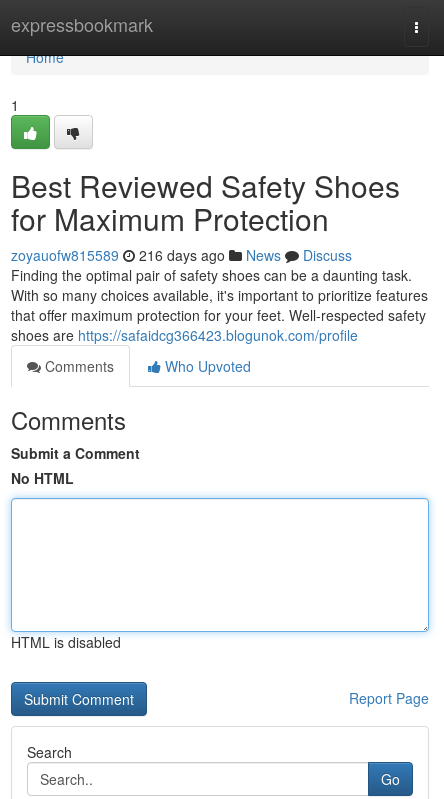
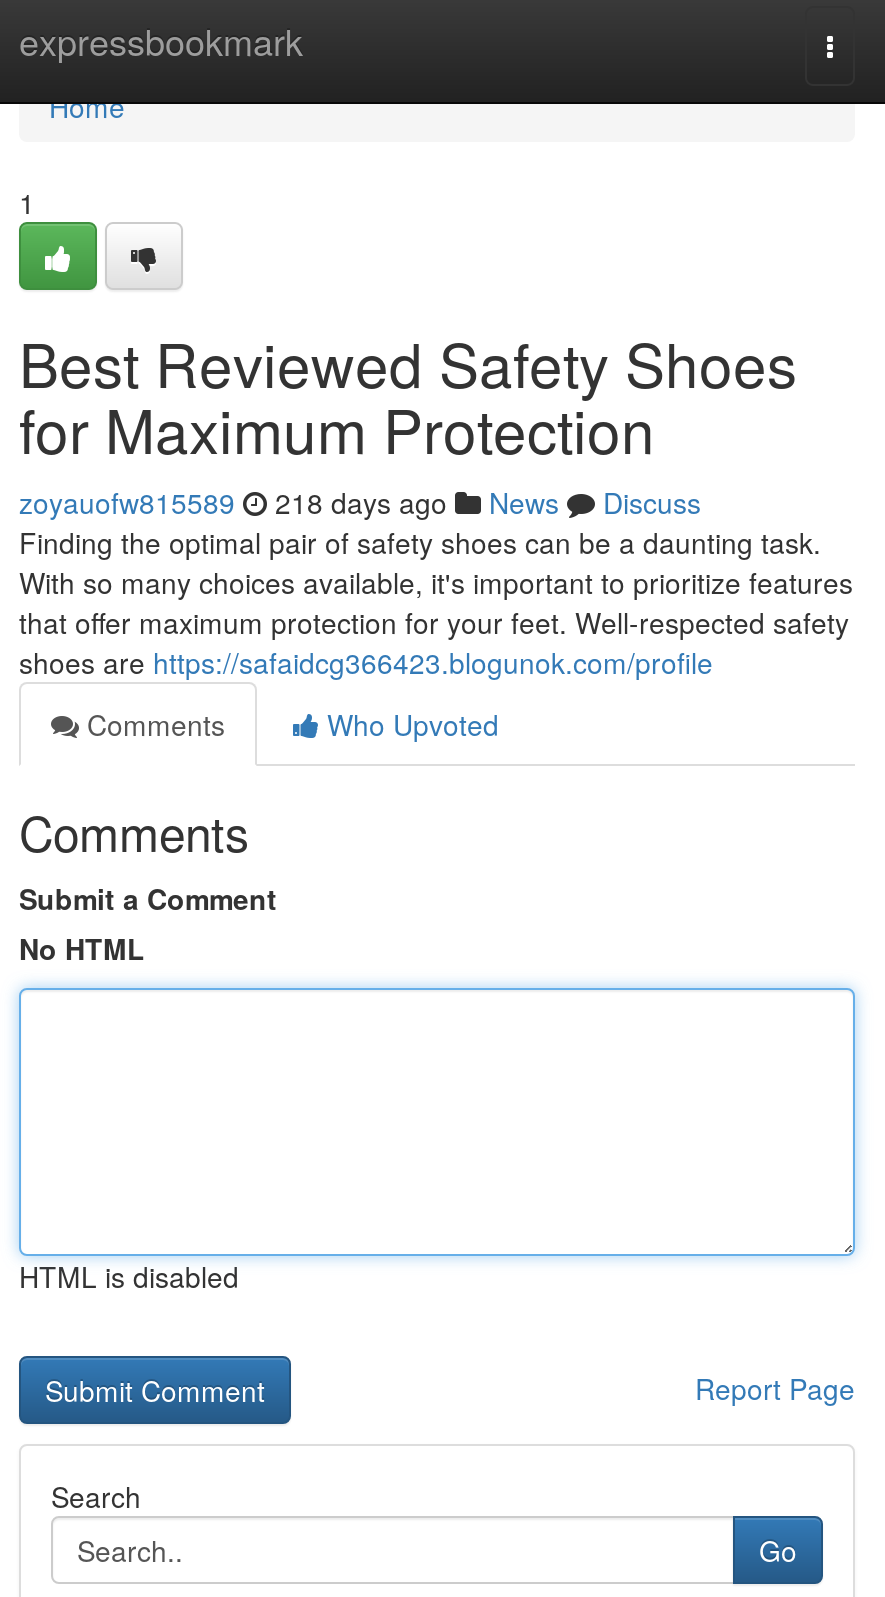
[11,245,352,265] zoyauofw815589 216 days ago News Discuss -> [19,482,701,522] zoyauofw815589 218 days ago News Discuss

